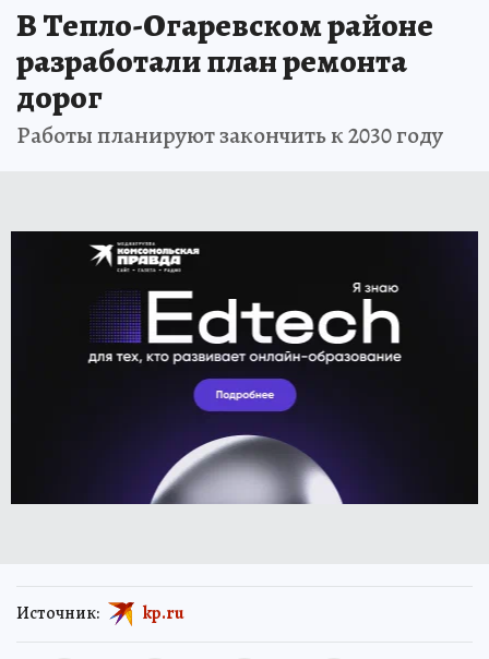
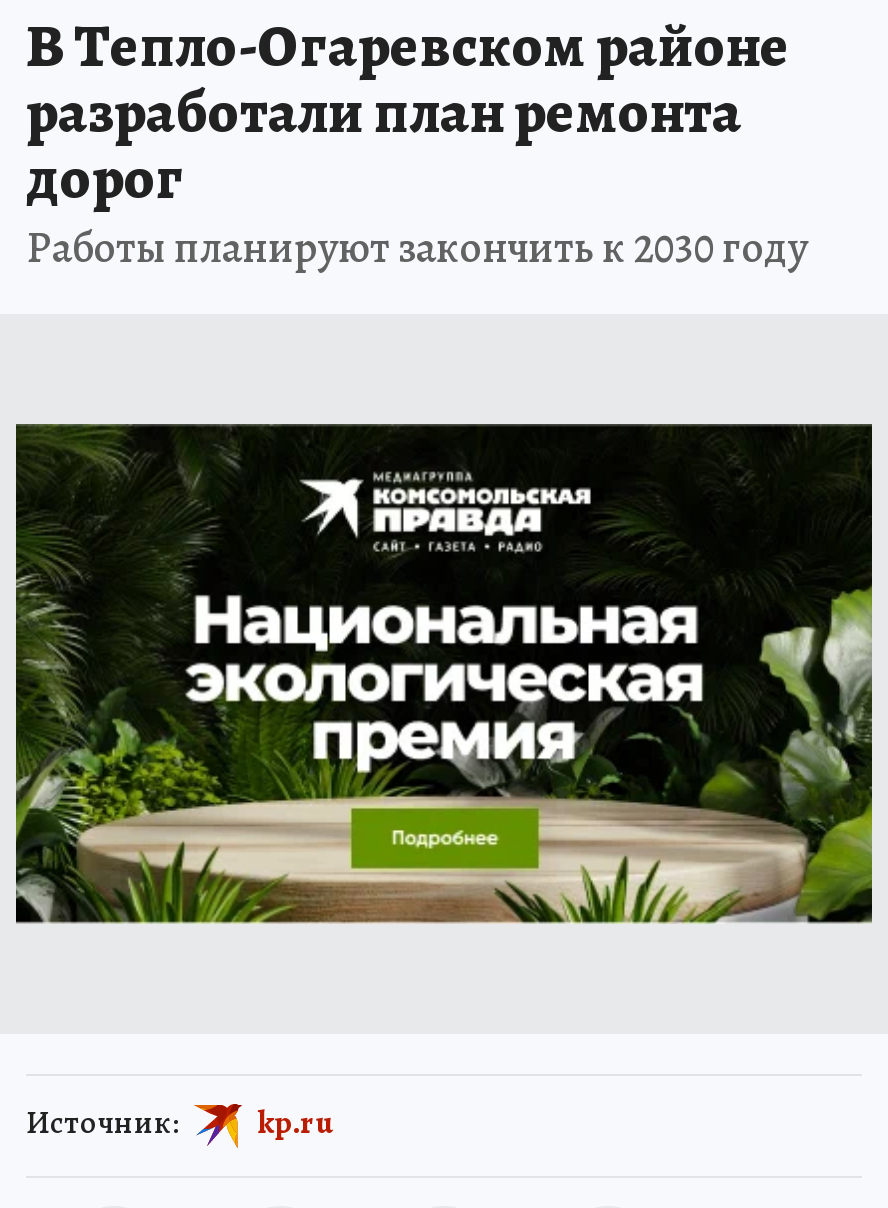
[10,231,479,505] [image] -> [14,424,874,926] [image]

